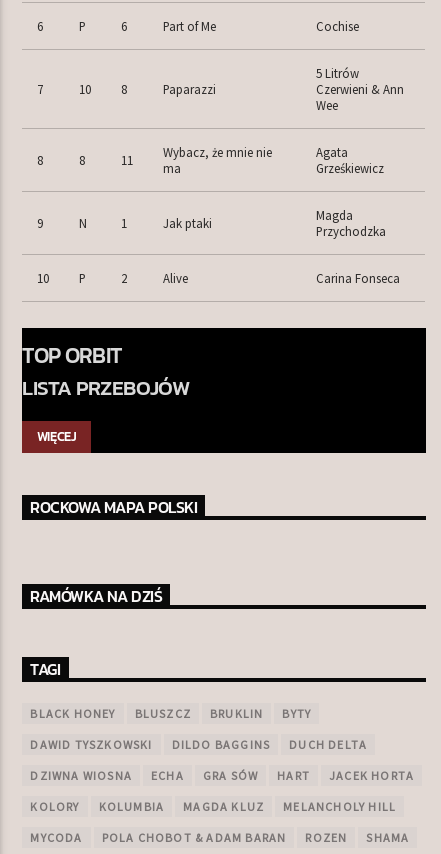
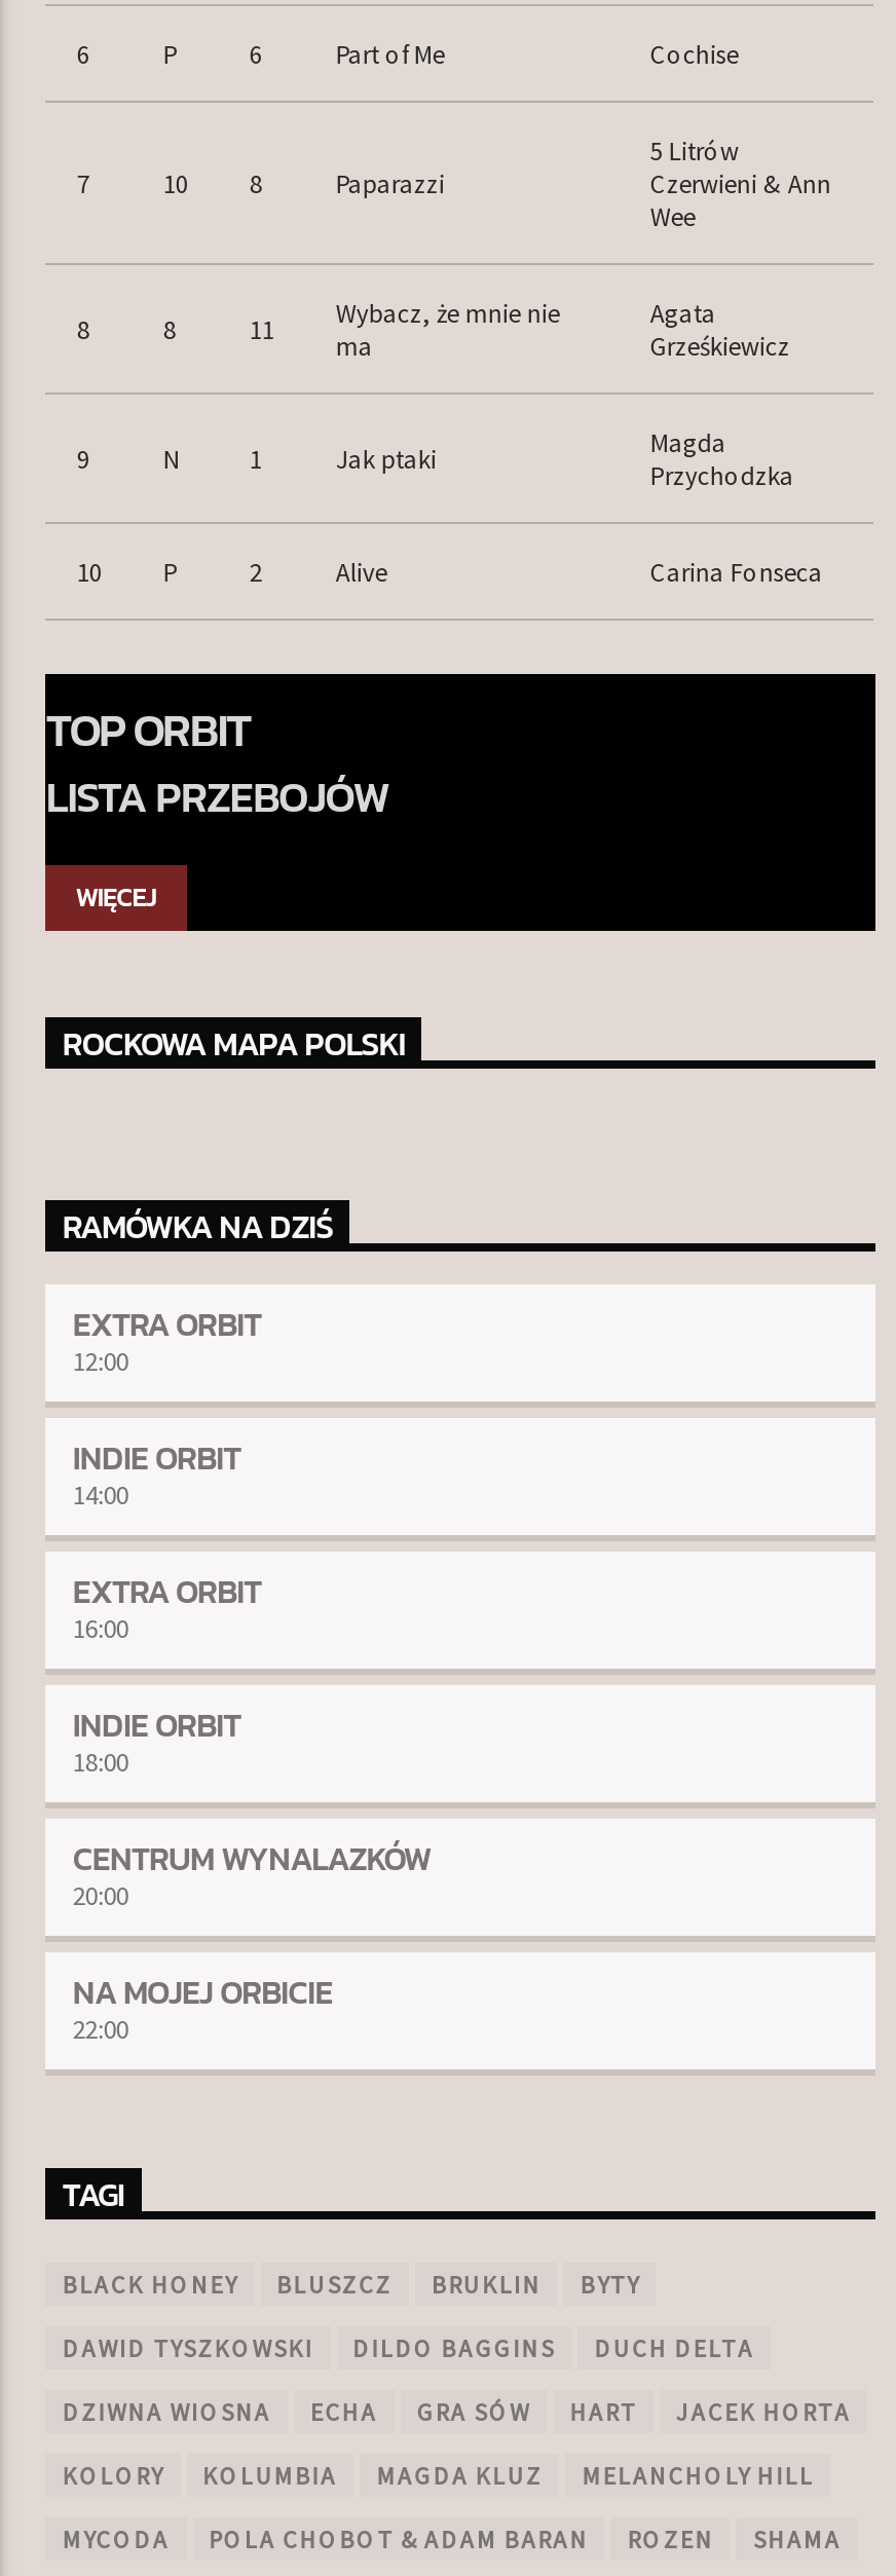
none -> [73,1299,431,2047] EXTRA ORBIT | 12:00 | INDIE ORBIT | 14:00 | EXTRA ORBIT | 16:00 | INDIE ORBIT | 18:00 | CENTRUM WYNALAZKÓW | 20:00 | NA MOJEJ ORBICIE | 22:00

